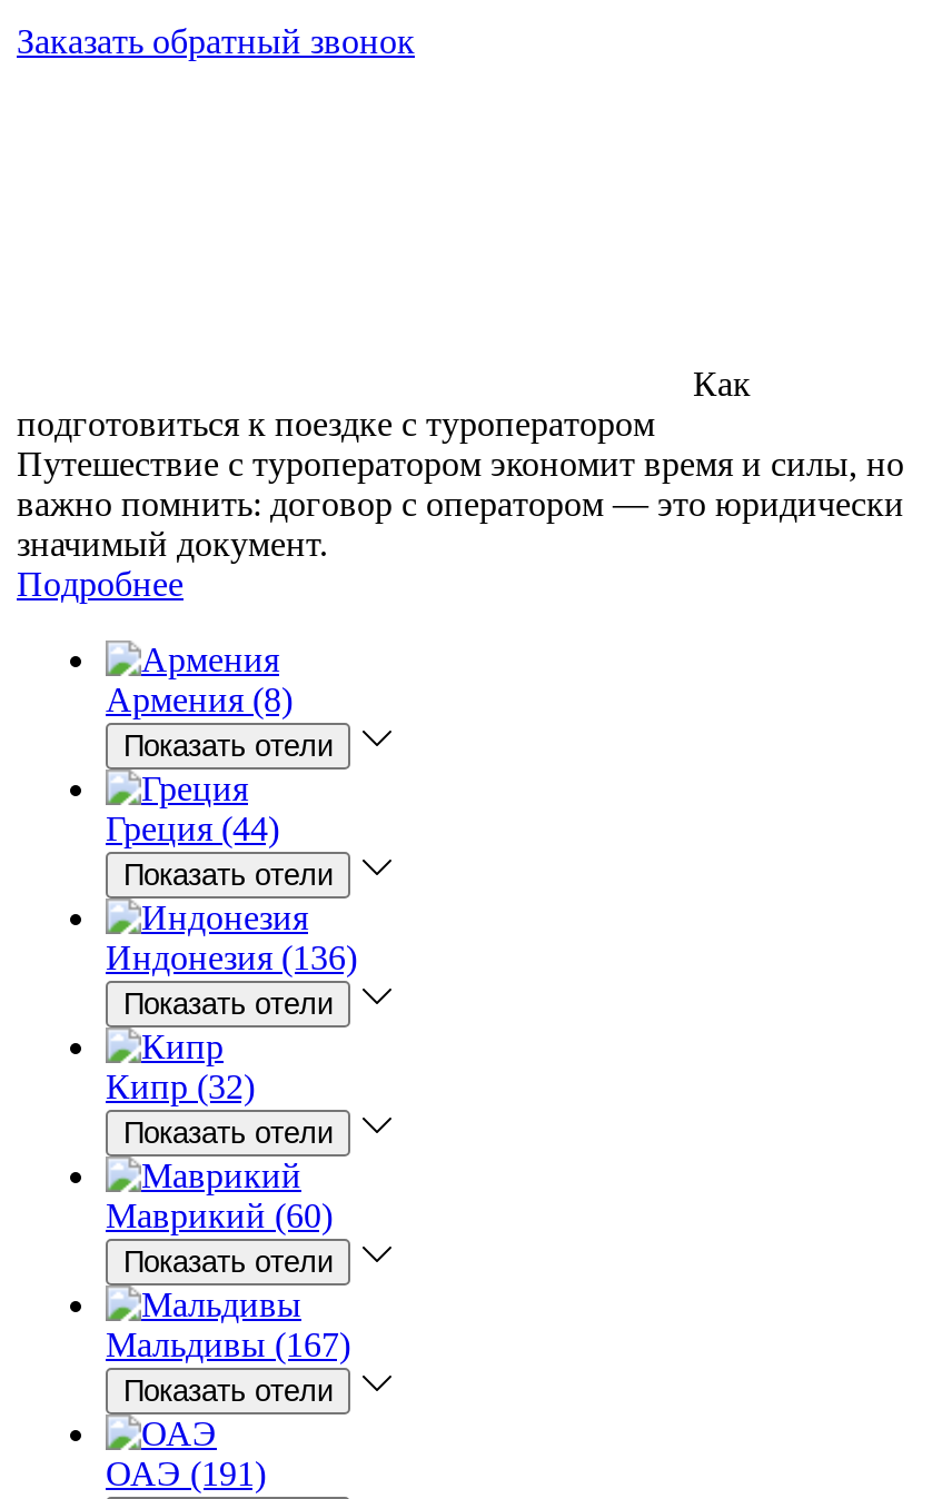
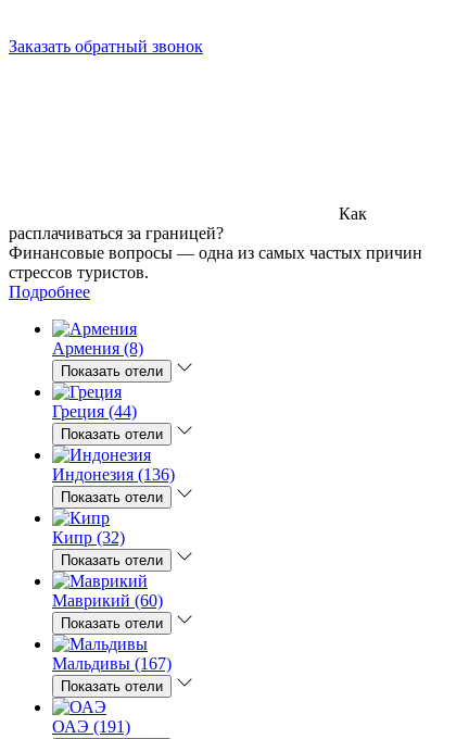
[17,405,904,562] подготовиться к поездке с туроператором | Путешествие с туроператором экономит время и силы, но | важно помнить: договор с оператором — это юридически | значимый документ. -> [9,224,422,281] расплачиваться за границей? | Финансовые вопросы — одна из самых частых причин | стрессов туристов.

